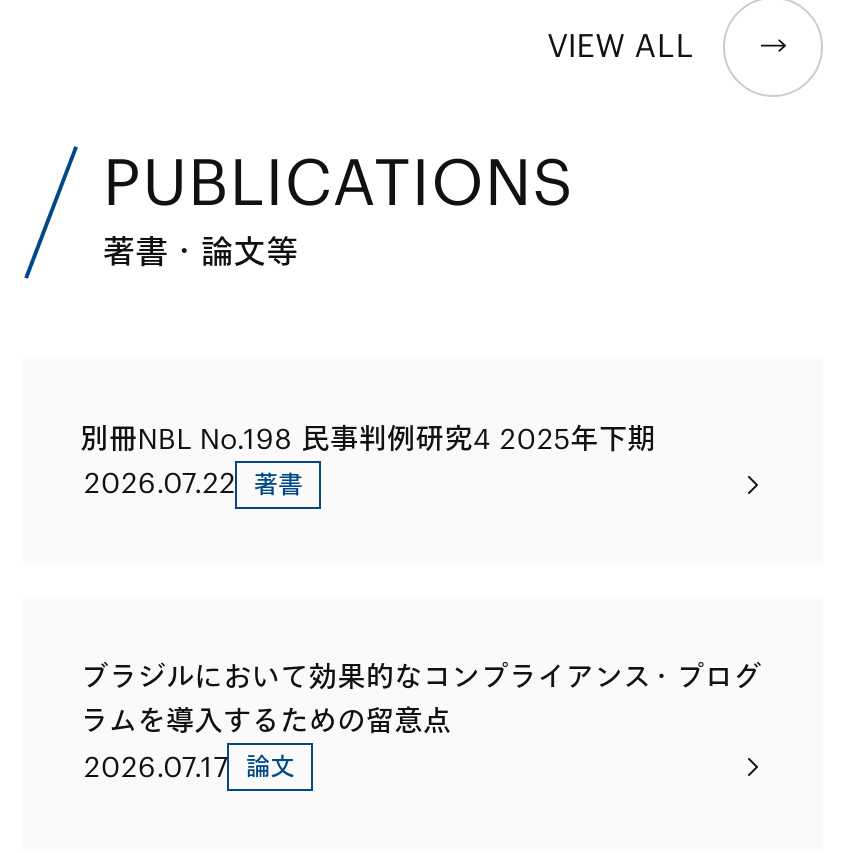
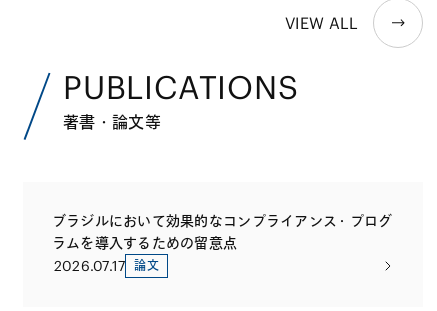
[80,421,656,502] 別冊NBL No.198 民事判例研究4 2025年下期 | 2026.07.22 著書 -> none

